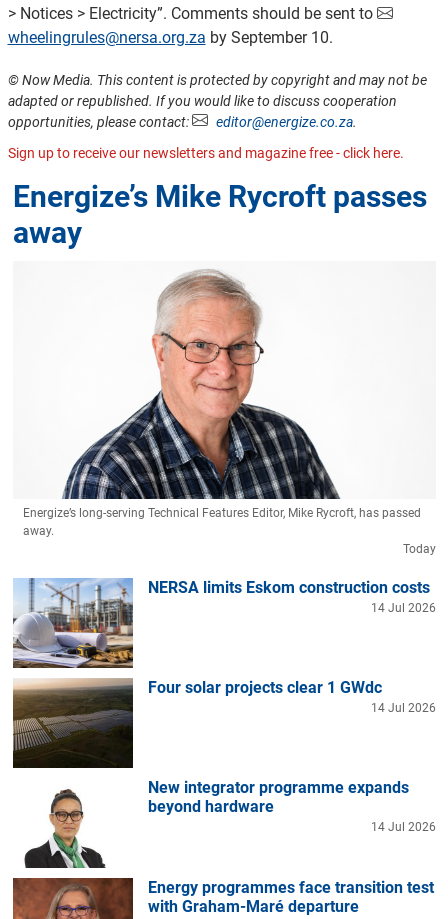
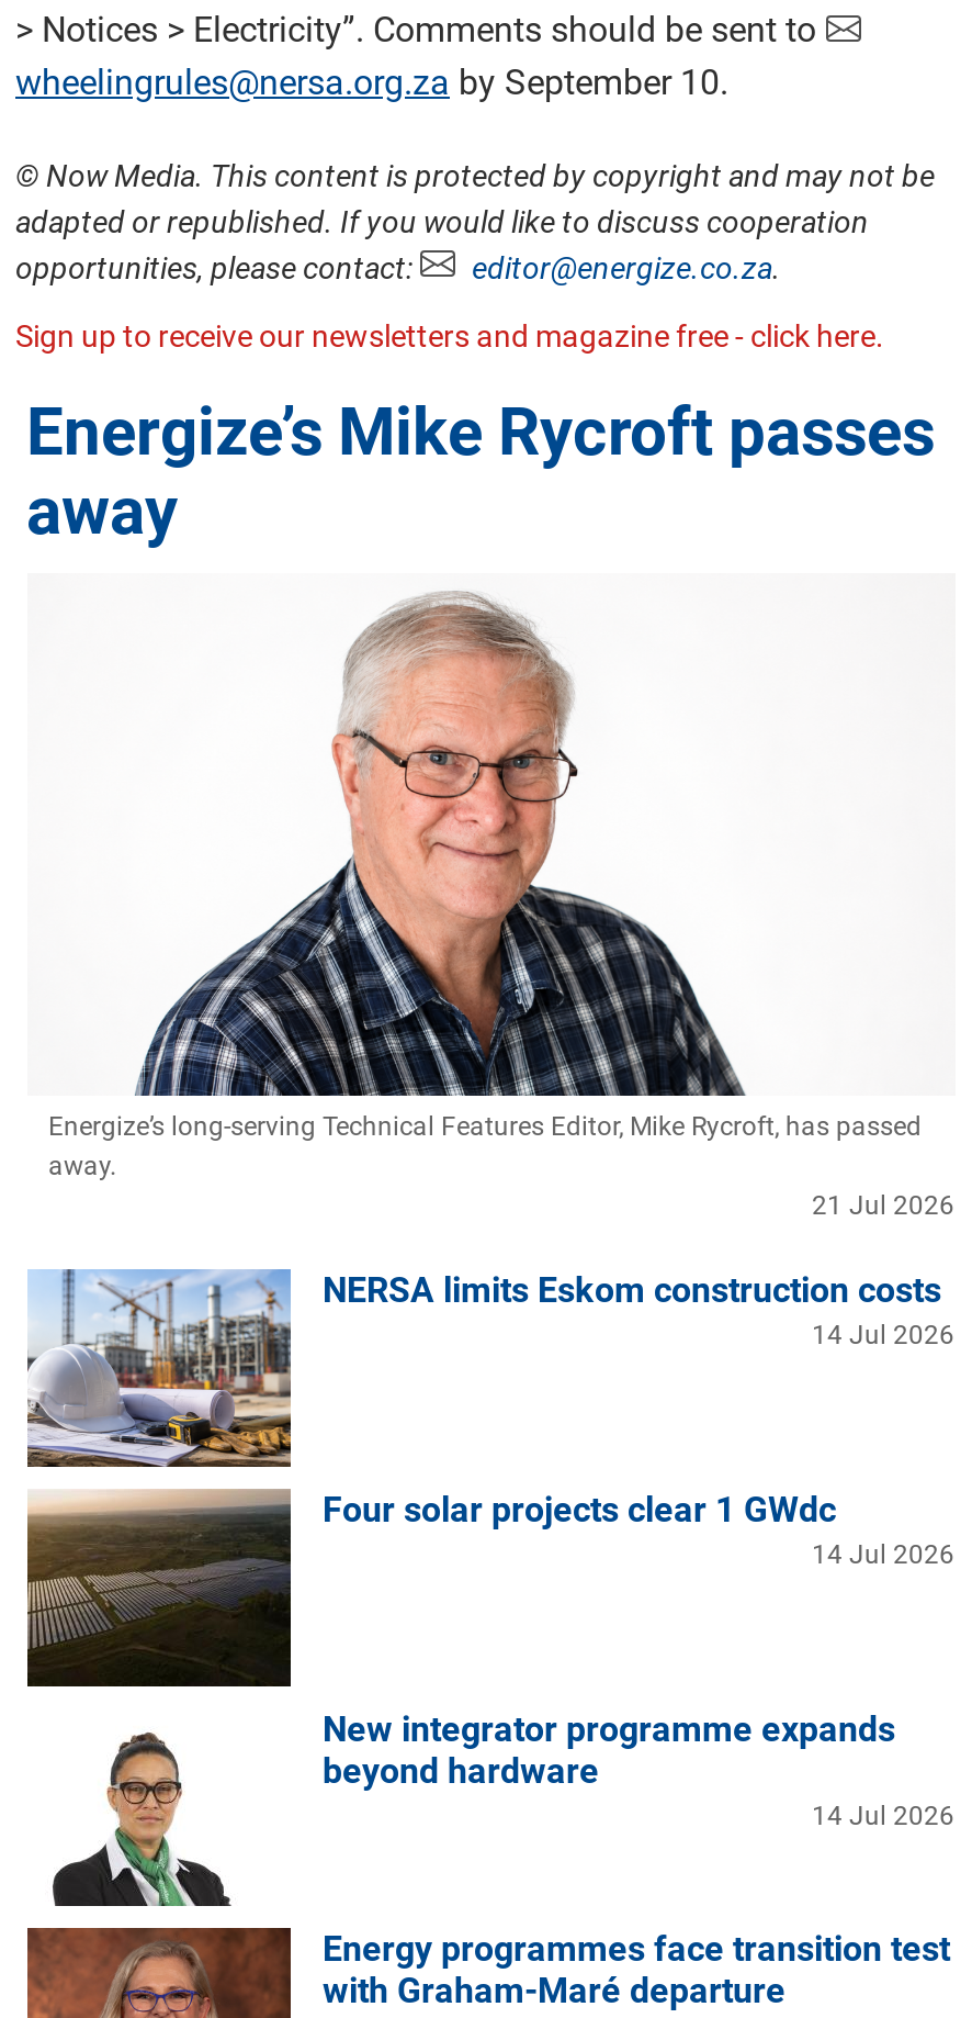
[402,541,435,555] Today -> [812,1189,954,1220] 21 Jul 2026

